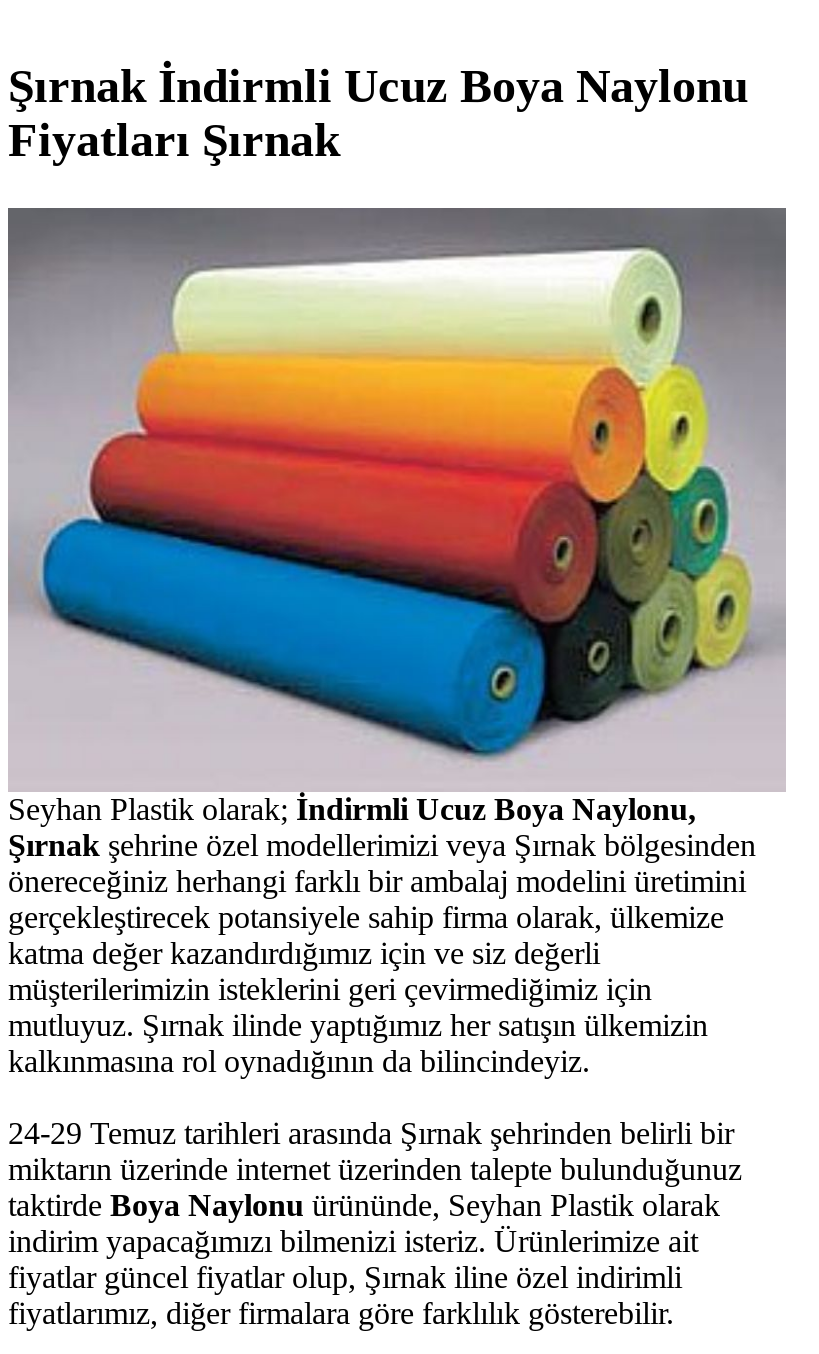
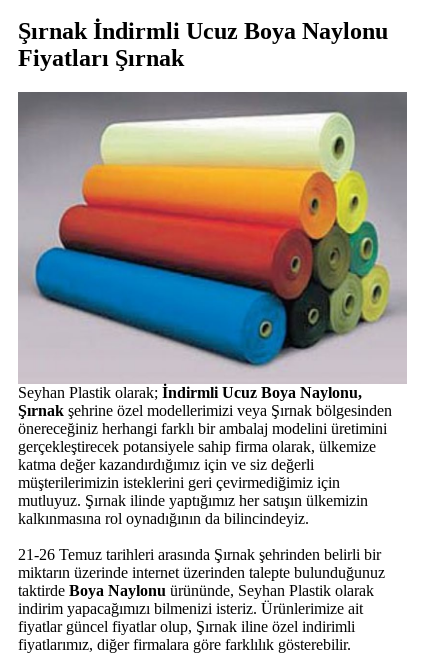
[8,1116,734,1150] 24-29 Temuz tarihleri arasında Şırnak şehrinden belirli bir -> [18,546,381,563] 21-26 Temuz tarihleri arasında Şırnak şehrinden belirli bir

